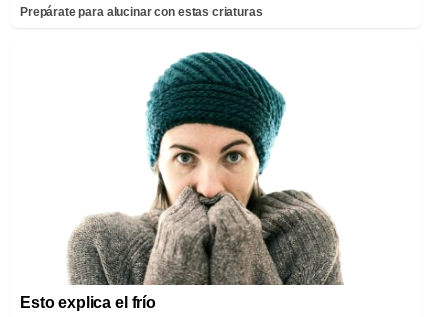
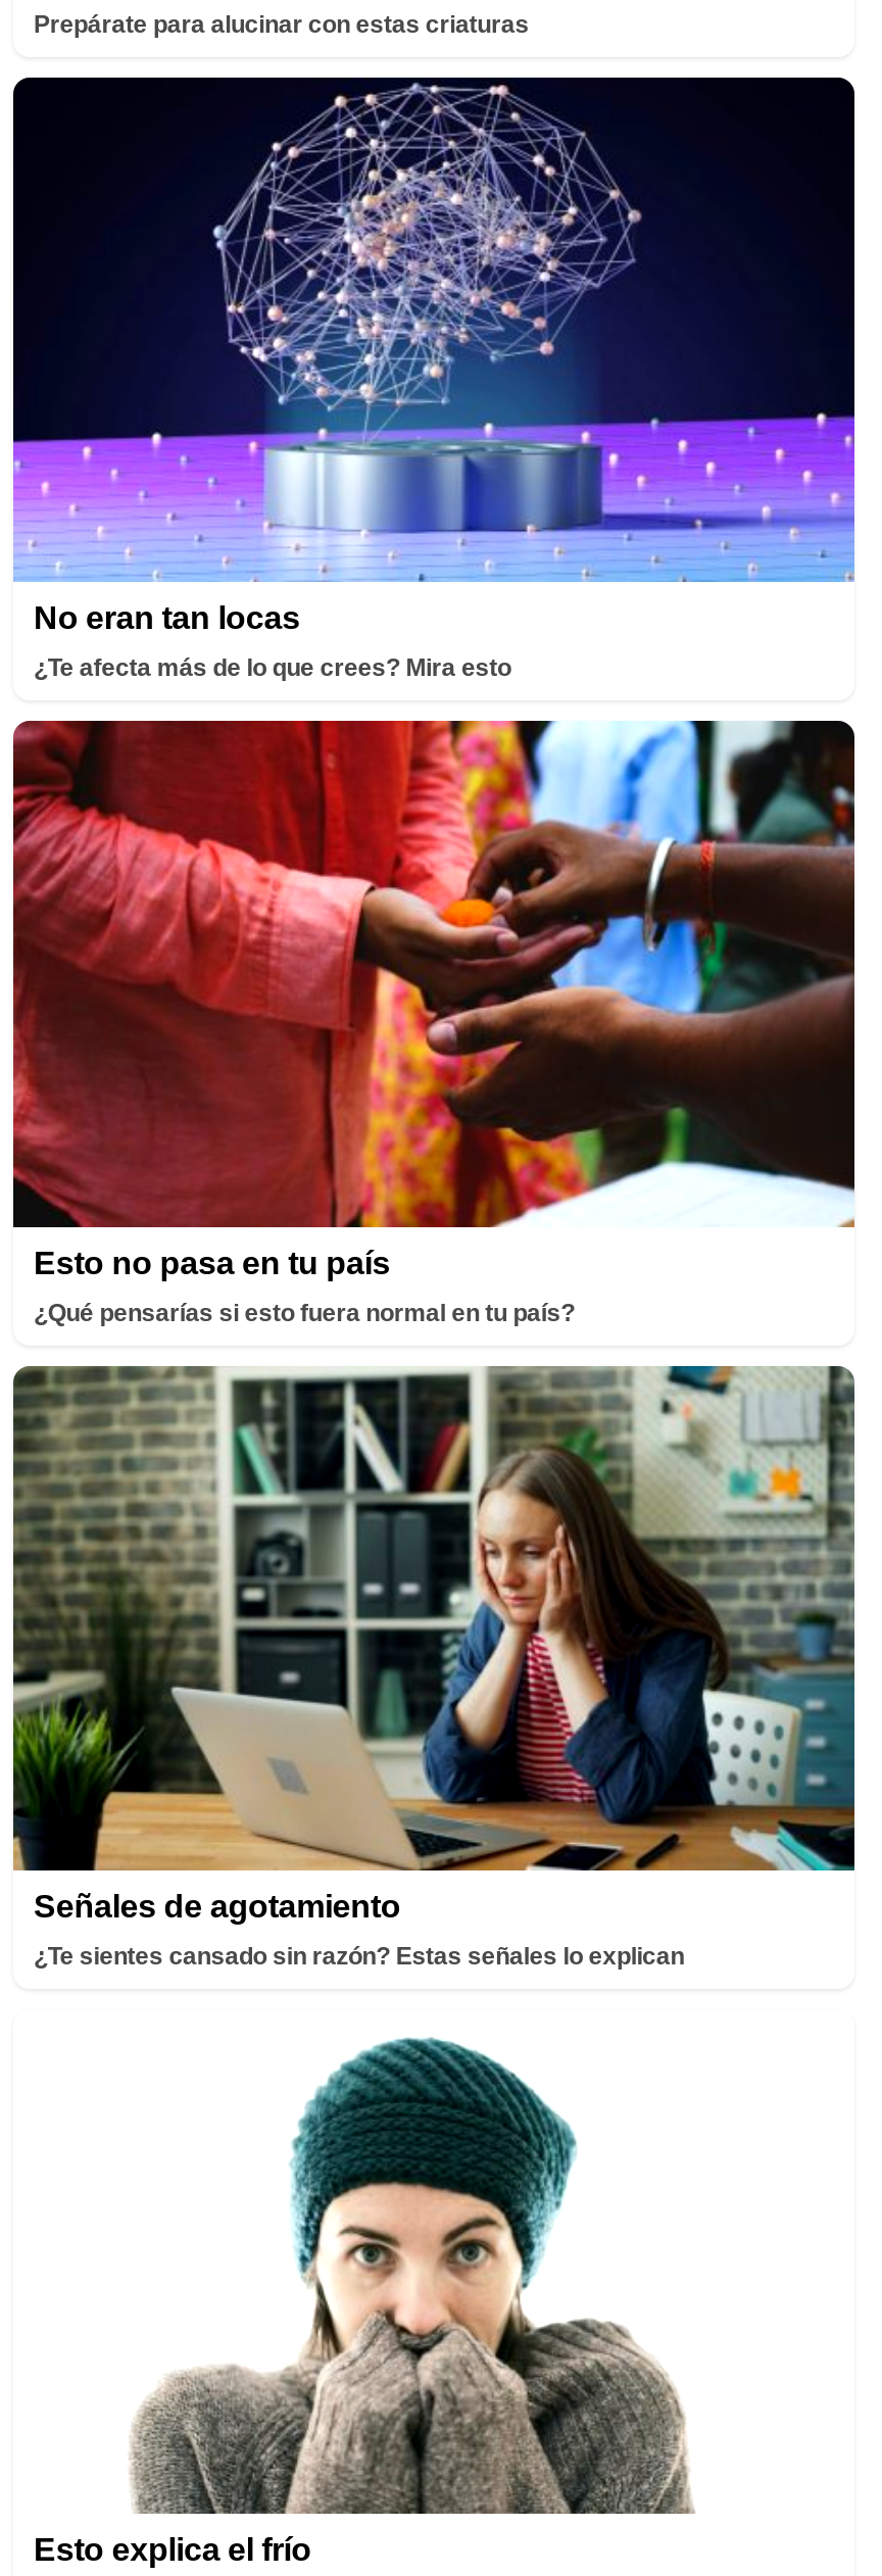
none -> [11,76,856,683] [image] | No eran tan locas | ¿Te afecta más de lo que crees? Mira esto
none -> [11,719,856,1326] [image] | Esto no pasa en tu país | ¿Qué pensarías si esto fuera normal en tu país?
none -> [11,1362,856,1970] [image] | Señales de agotamiento | ¿Te sientes cansado sin razón? Estas señales lo explican

